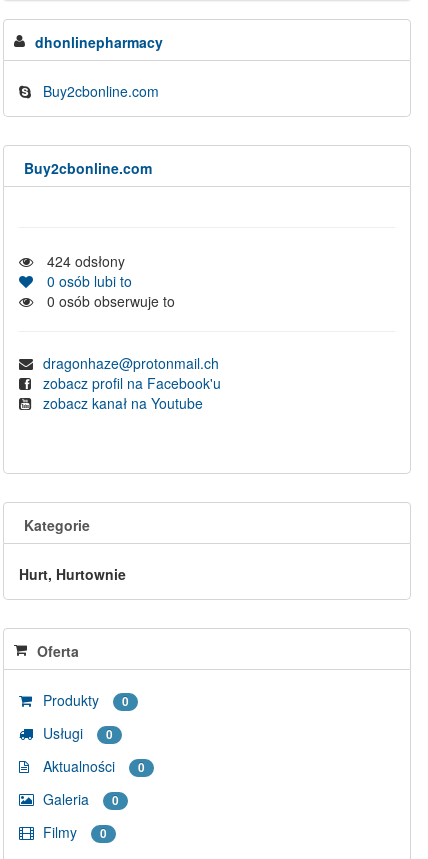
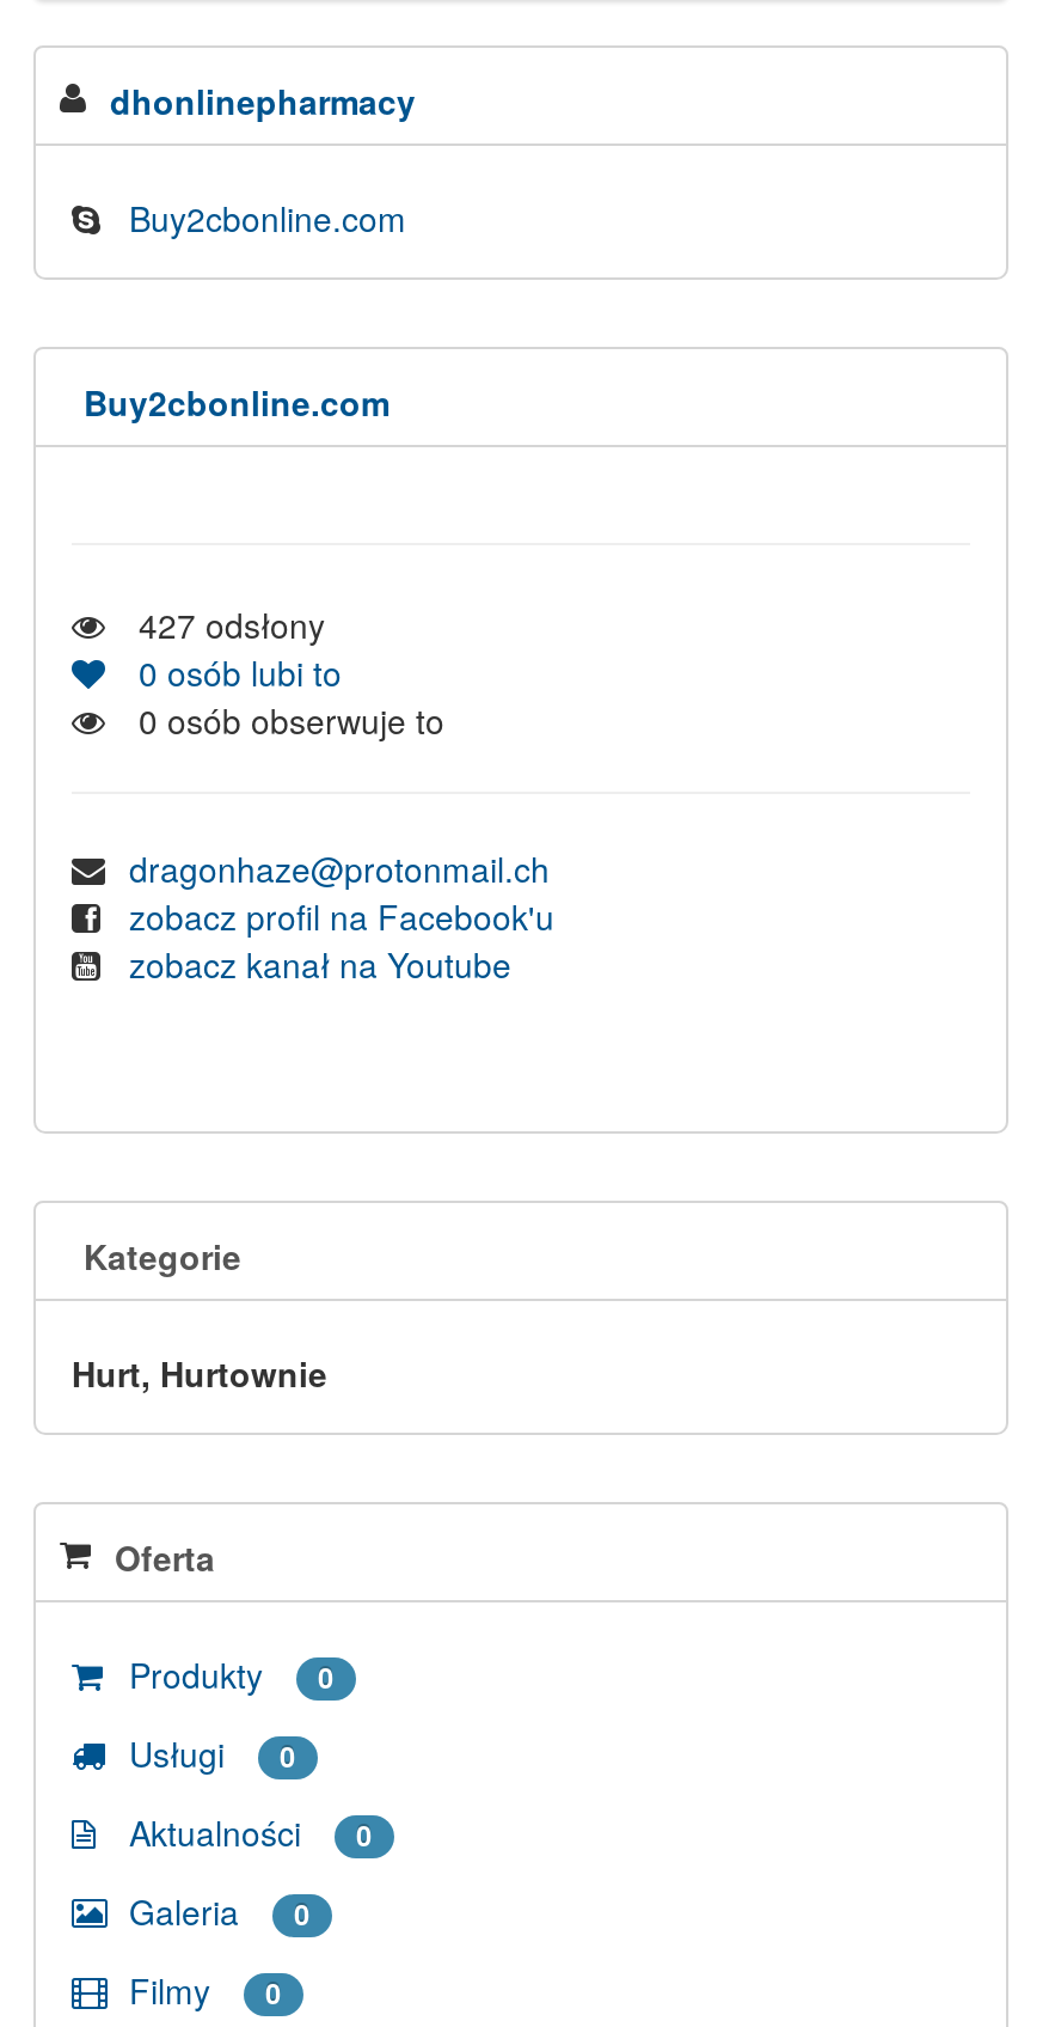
[39,251,125,271] 424 odsłony -> [119,601,325,649] 427 odsłony

